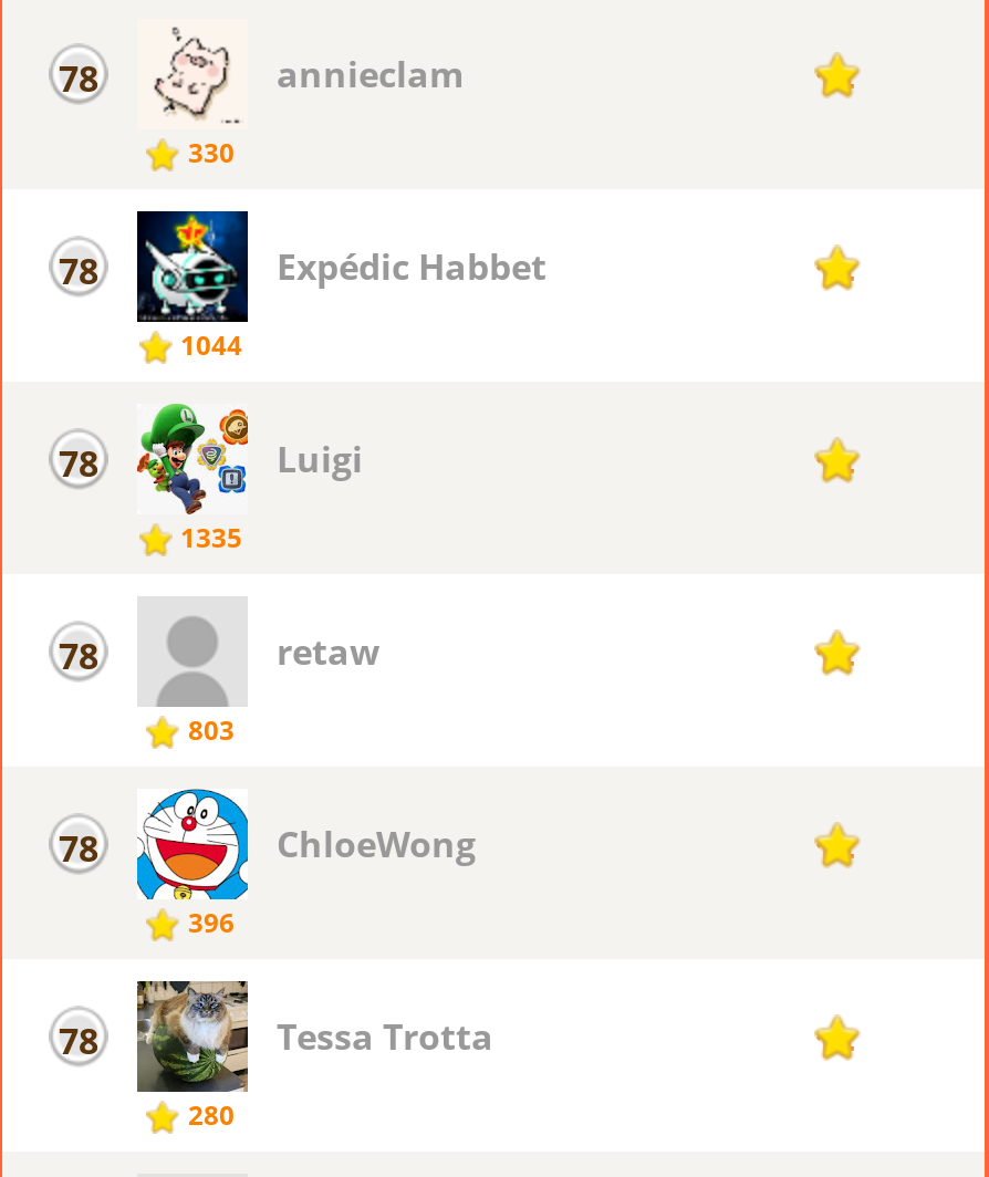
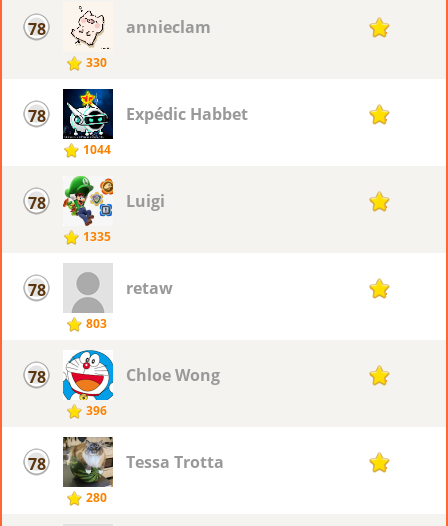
[277,820,476,868] ChloeWong -> [126,364,220,386] Chloe Wong

